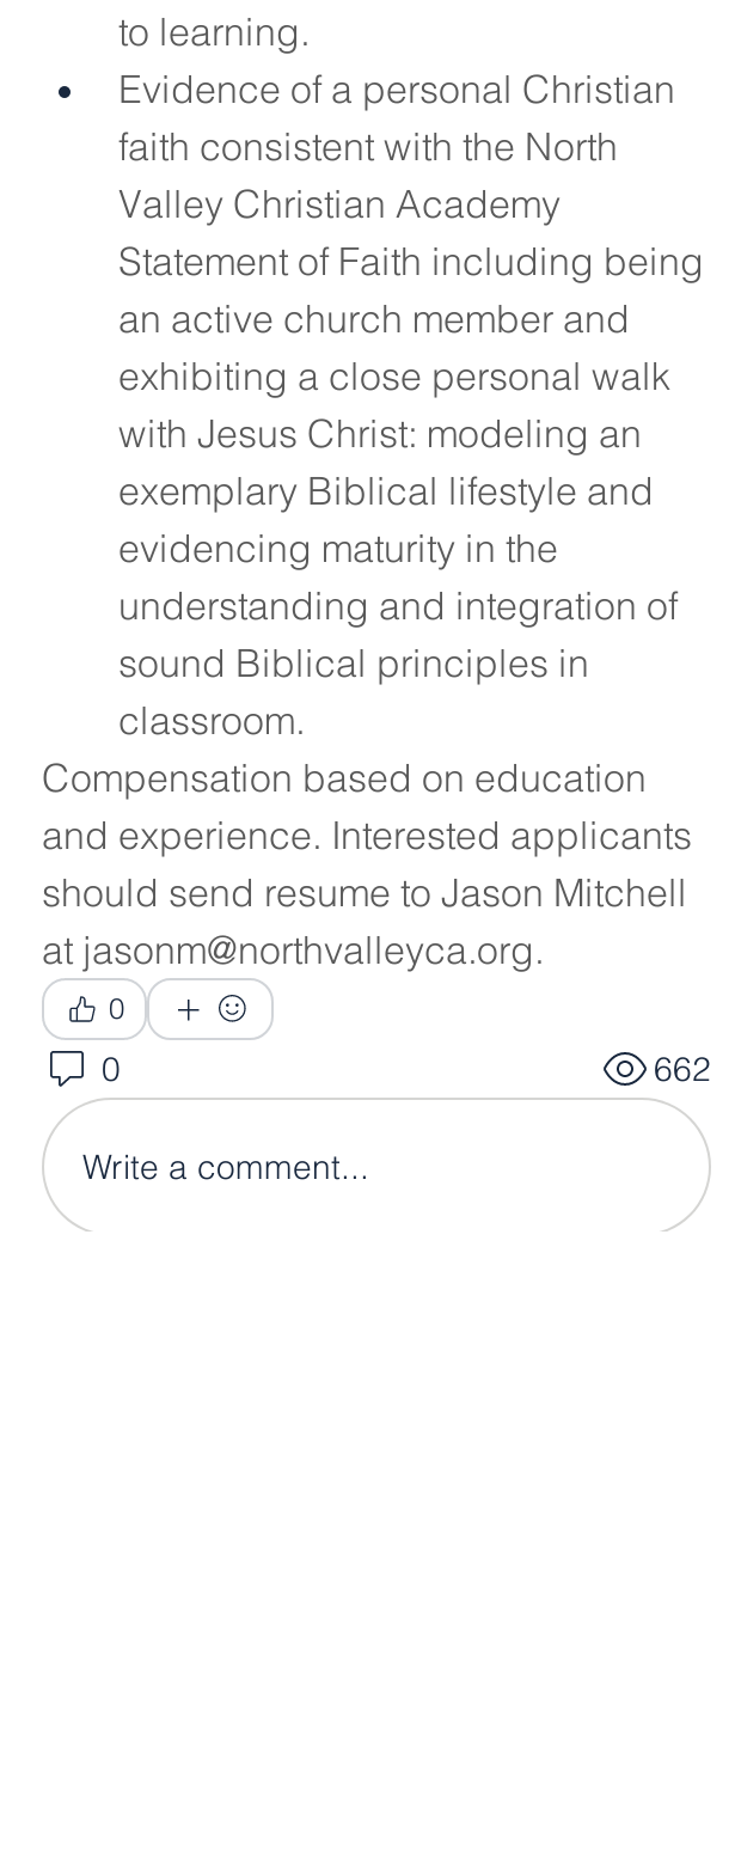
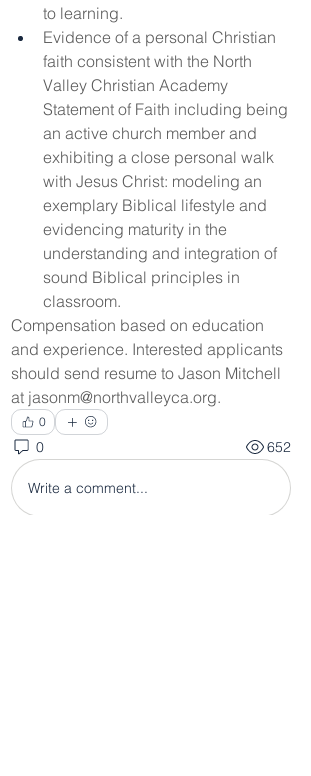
[654,1047,711,1090] 662 -> [267,438,291,456] 652

